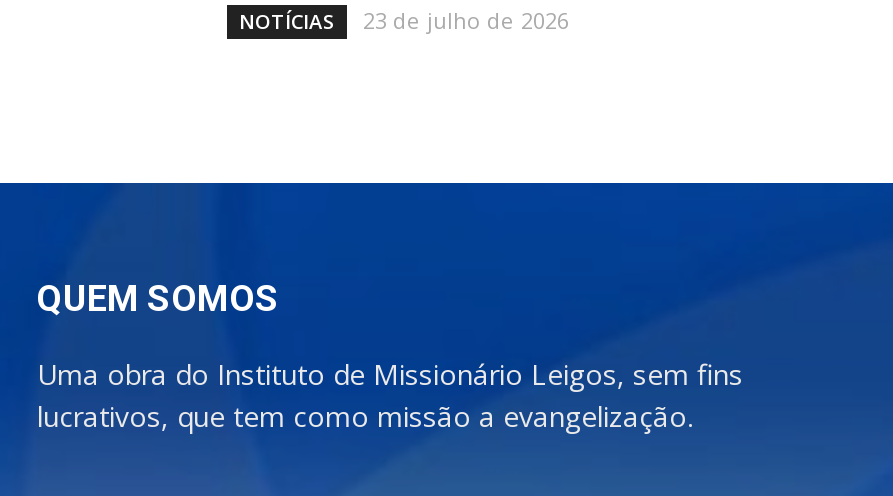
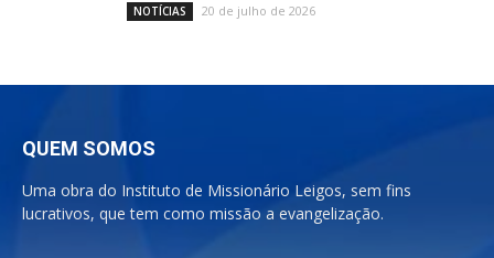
[239,5,569,35] NOTÍCIAS 23 de julho de 2026 -> [133,3,315,19] NOTÍCIAS 20 de julho de 2026

